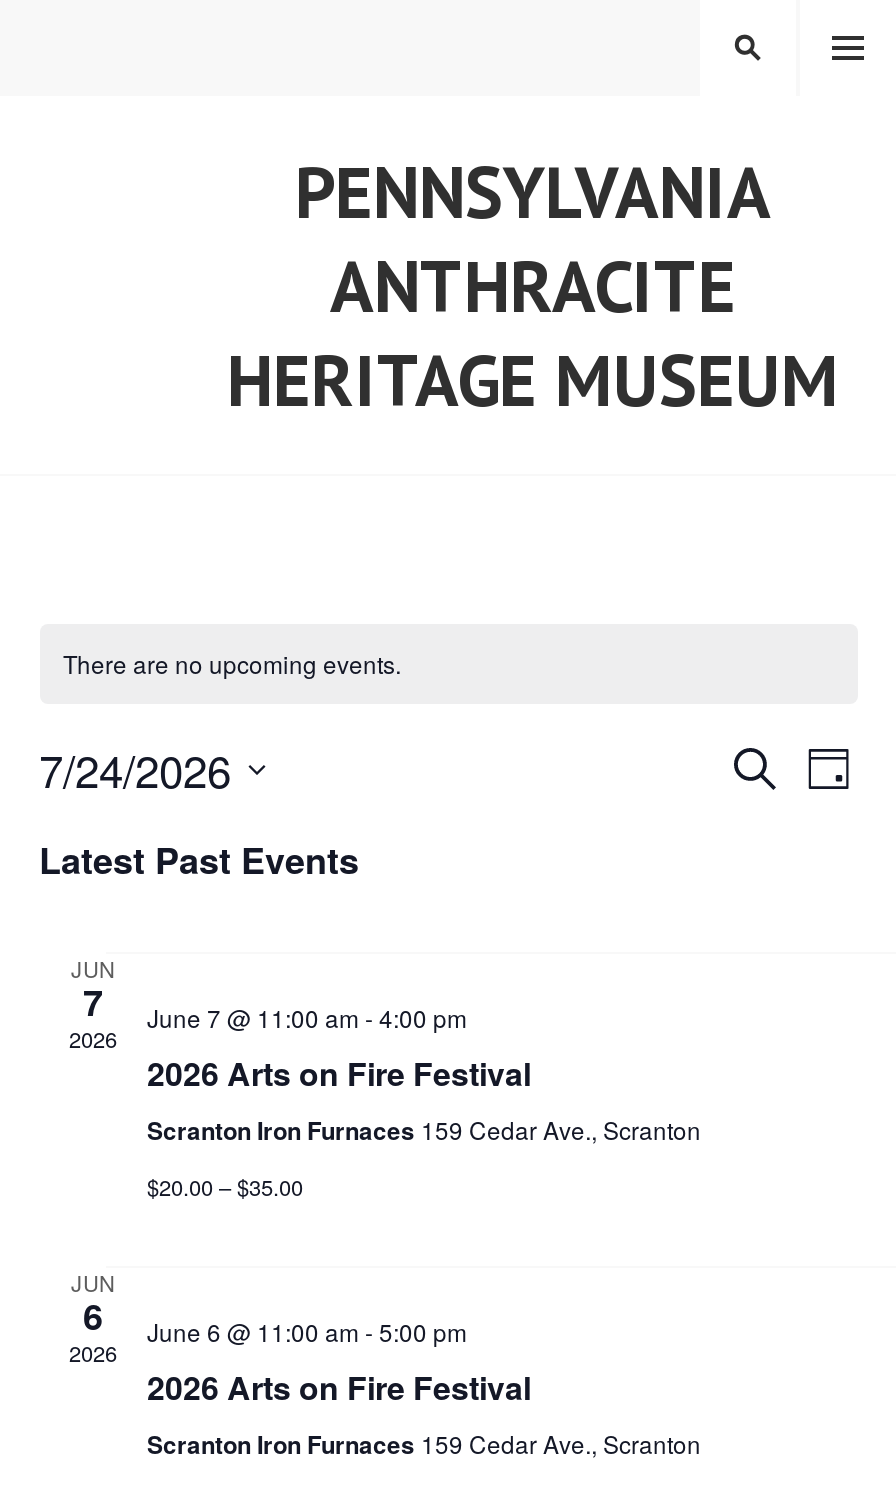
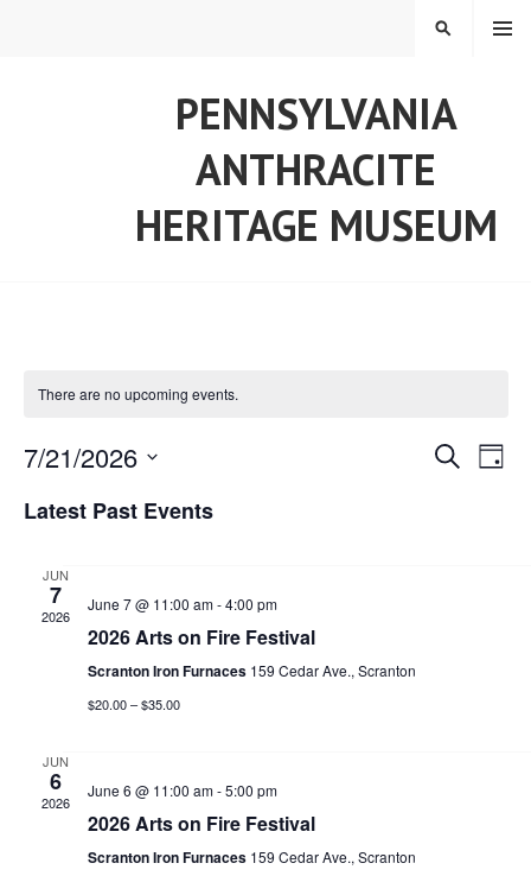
[39,738,231,800] 7/24/2026 -> [23,438,137,475] 7/21/2026

